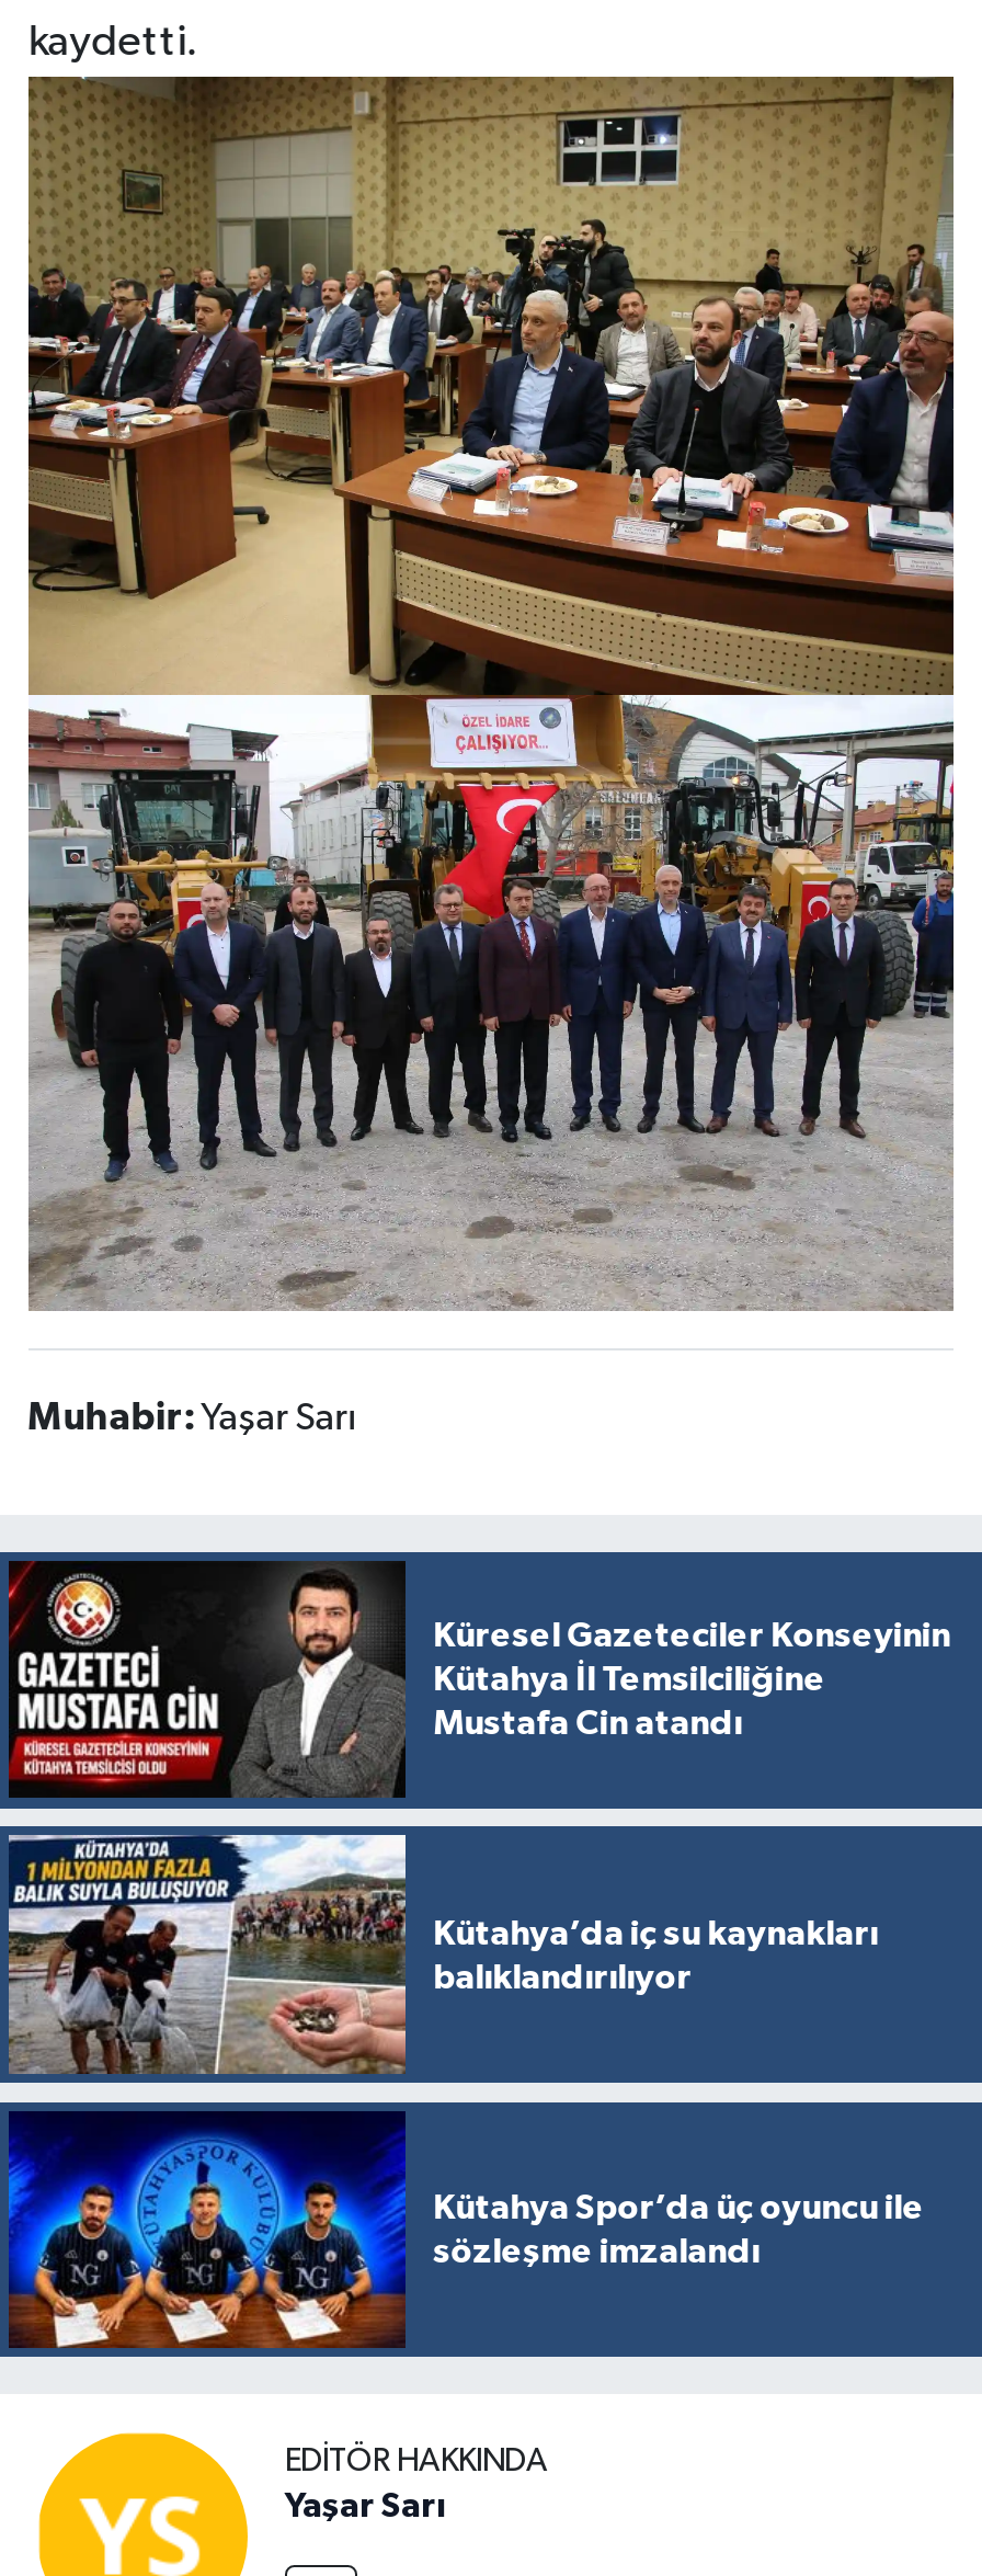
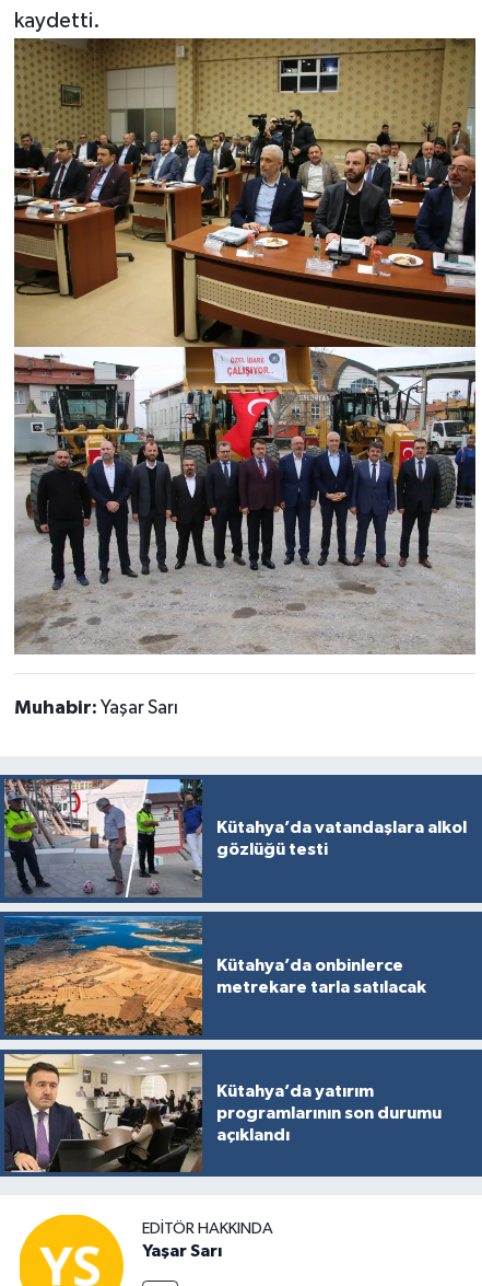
[7,1559,950,1800] [image] | Küresel Gazeteciler Konseyinin | Kütahya İl Temsilciliğine | Mustafa Cin atandı -> [3,778,466,899] [image] | Kütahya’da vatandaşlara alkol | gözlüğü testi
[7,1833,878,2076] [image] | Kütahya’da iç su kaynakları | balıklandırılıyor -> [4,916,426,1036] [image] | Kütahya’da onbinlerce | metrekare tarla satılacak
[7,2109,924,2350] [image] | Kütahya Spor’da üç oyuncu ile | sözleşme imzalandı -> [3,1053,441,1173] [image] | Kütahya’da yatırım | programlarının son durumu | açıklandı

